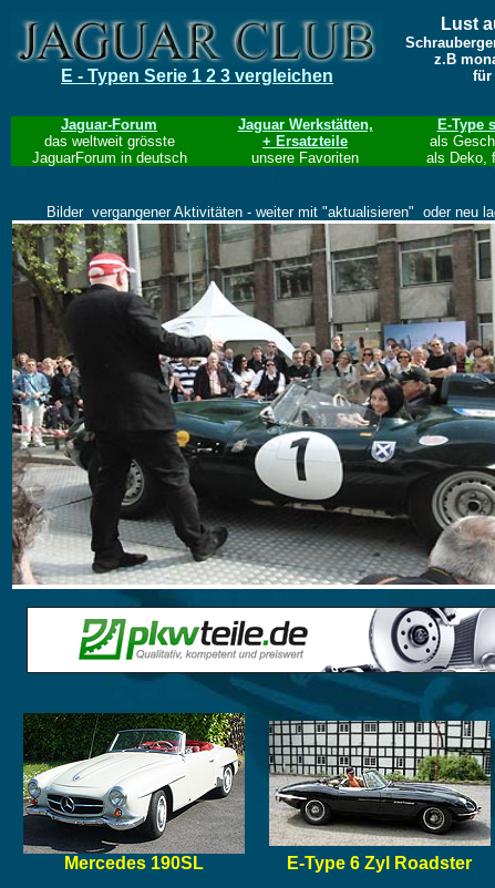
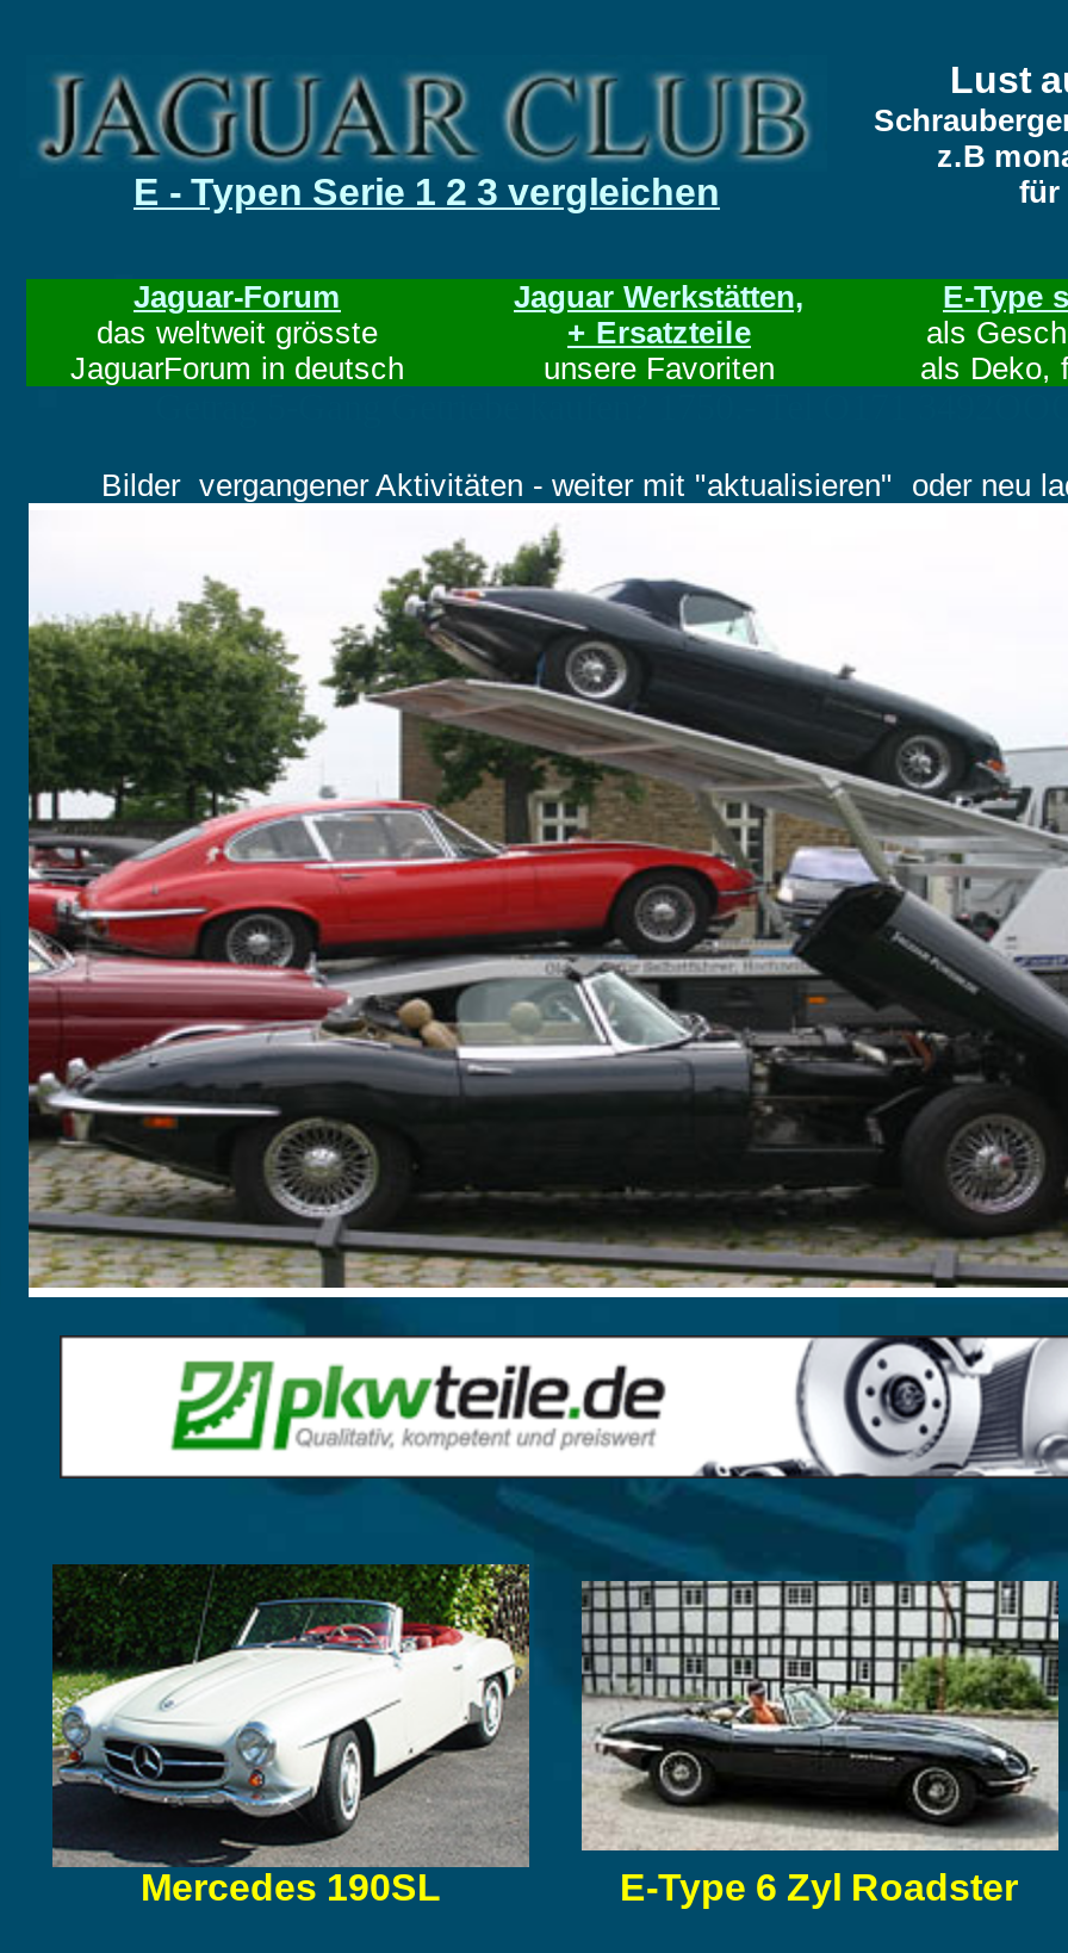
[11,223,492,586] [image] -> [26,510,1061,1290] [image]

